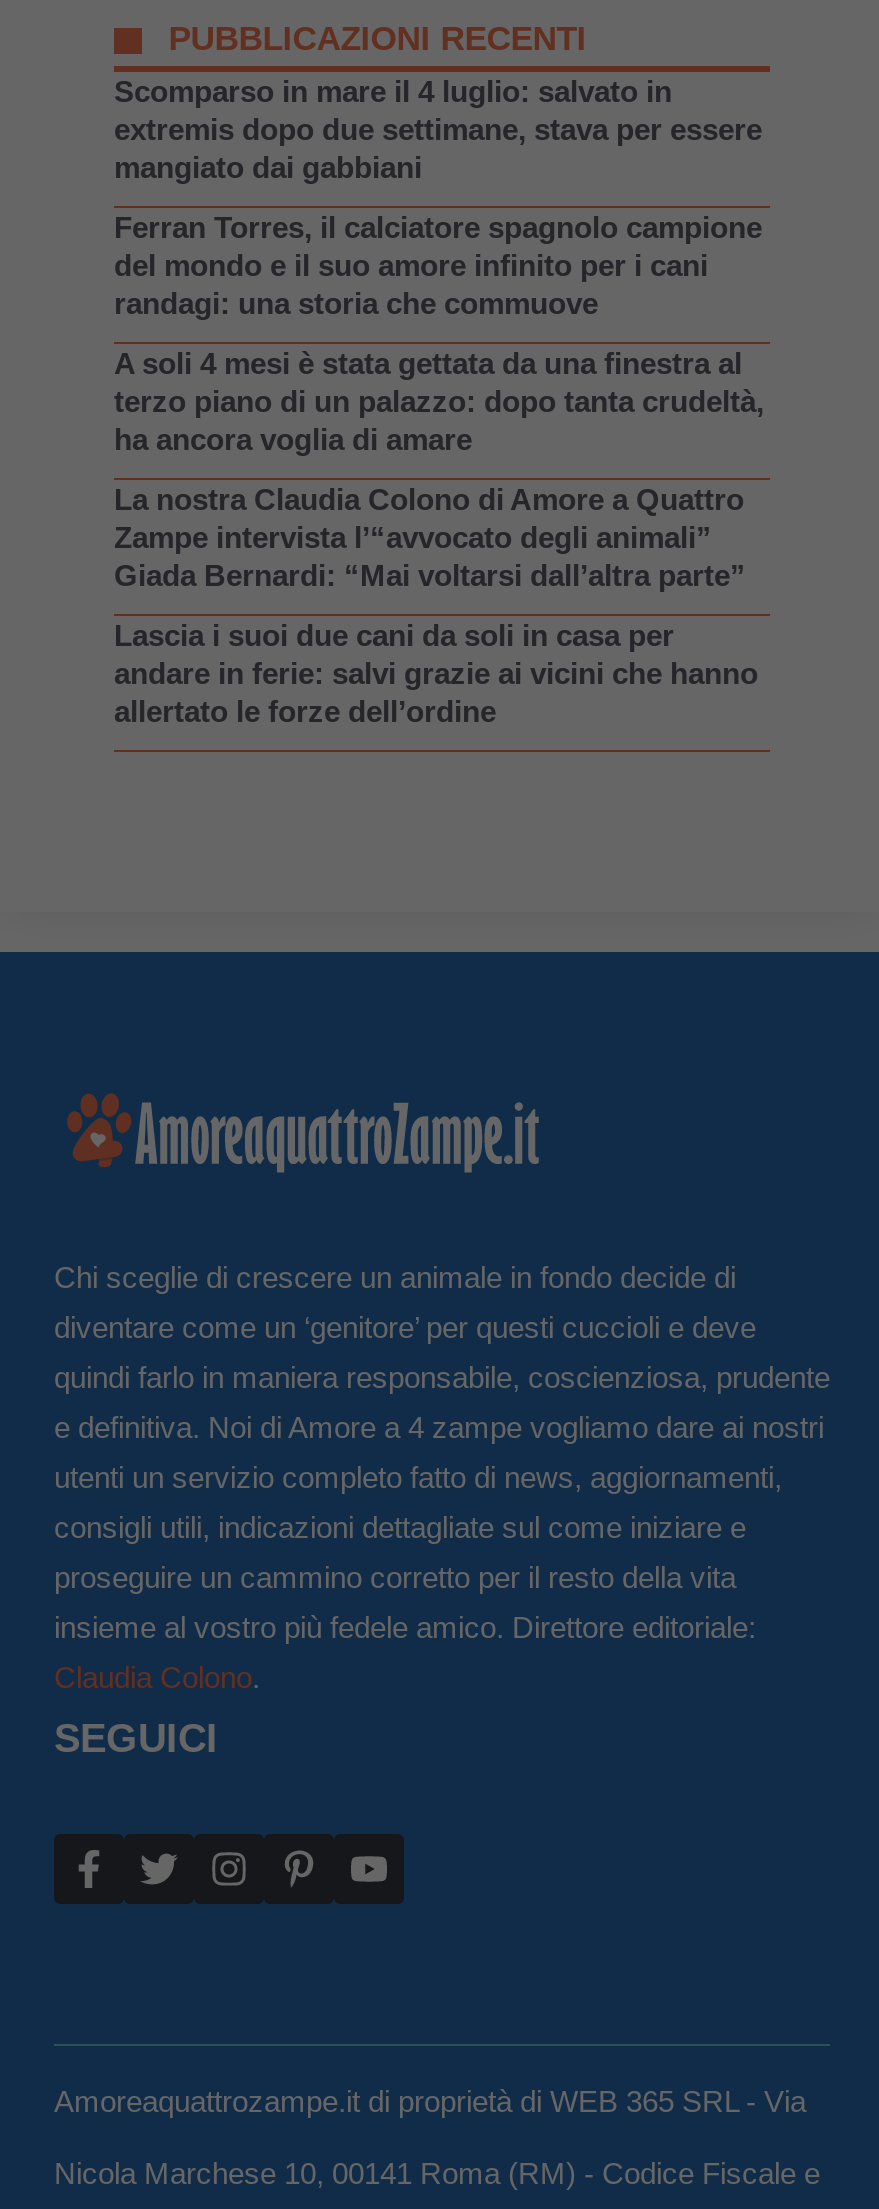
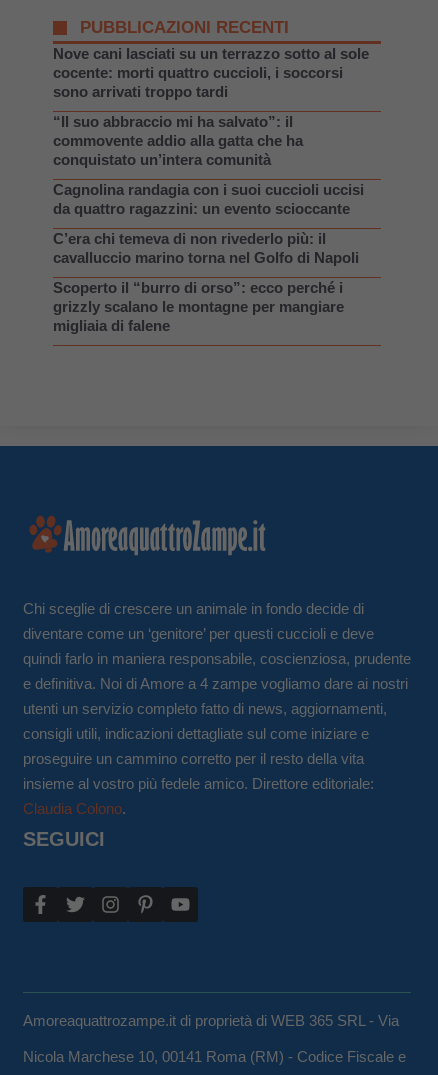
[114,75,762,185] Scomparso in mare il 4 luglio: salvato in | extremis dopo due settimane, stava per essere | mangiato dai gabbiani -> [53,45,369,100] Nove cani lasciati su un terrazzo sotto al sole | cocente: morti quattro cuccioli, i soccorsi | sono arrivati troppo tardi
[114,211,762,321] Ferran Torres, il calciatore spagnolo campione | del mondo e il suo amore infinito per i cani | randagi: una storia che commuove -> [53,113,303,168] “Il suo abbraccio mi ha salvato”: il | commovente addio alla gatta che ha | conquistato un’intera comunità
[114,347,764,457] A soli 4 mesi è stata gettata da una finestra al | terzo piano di un palazzo: dopo tanta crudeltà, | ha ancora voglia di amare -> [53,181,364,217] Cagnolina randagia con i suoi cuccioli uccisi | da quattro ragazzini: un evento scioccante
[114,483,746,593] La nostra Claudia Colono di Amore a Quattro | Zampe intervista l’“avvocato degli animali” | Giada Bernardi: “Mai voltarsi dall’altra parte” -> [53,230,359,266] C’era chi temeva di non rivederlo più: il | cavalluccio marino torna nel Golfo di Napoli
[114,619,758,729] Lascia i suoi due cani da soli in casa per | andare in ferie: salvi grazie ai vicini che hanno | allertato le forze dell’ordine -> [53,279,344,334] Scoperto il “burro di orso”: ecco perché i | grizzly scalano le montagne per mangiare | migliaia di falene

